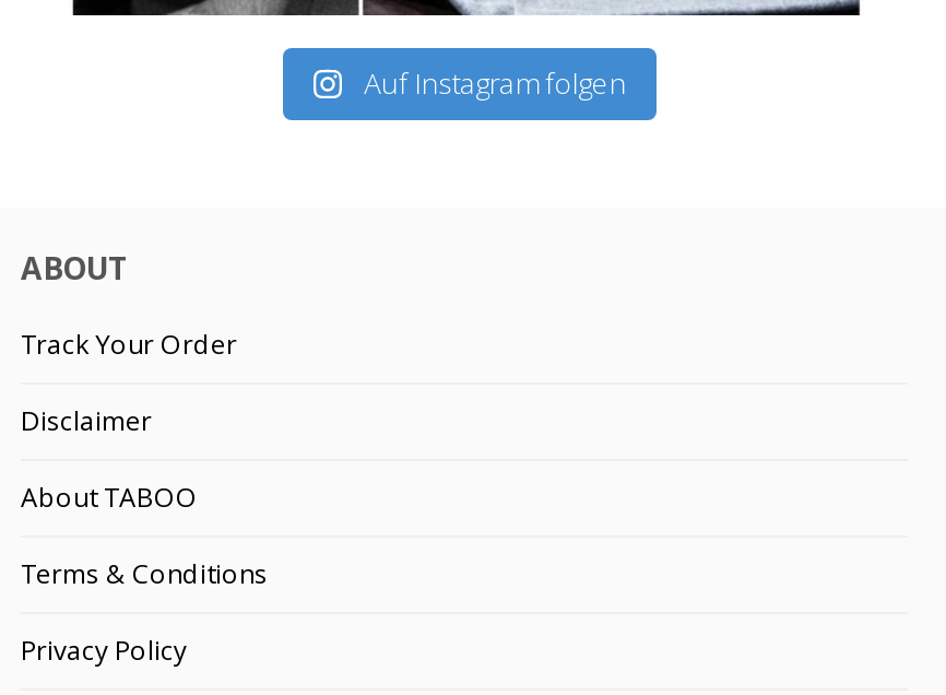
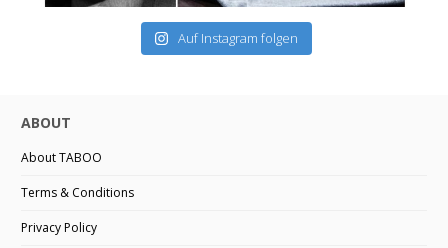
[21,325,237,439] Track Your Order | Disclaimer -> none

